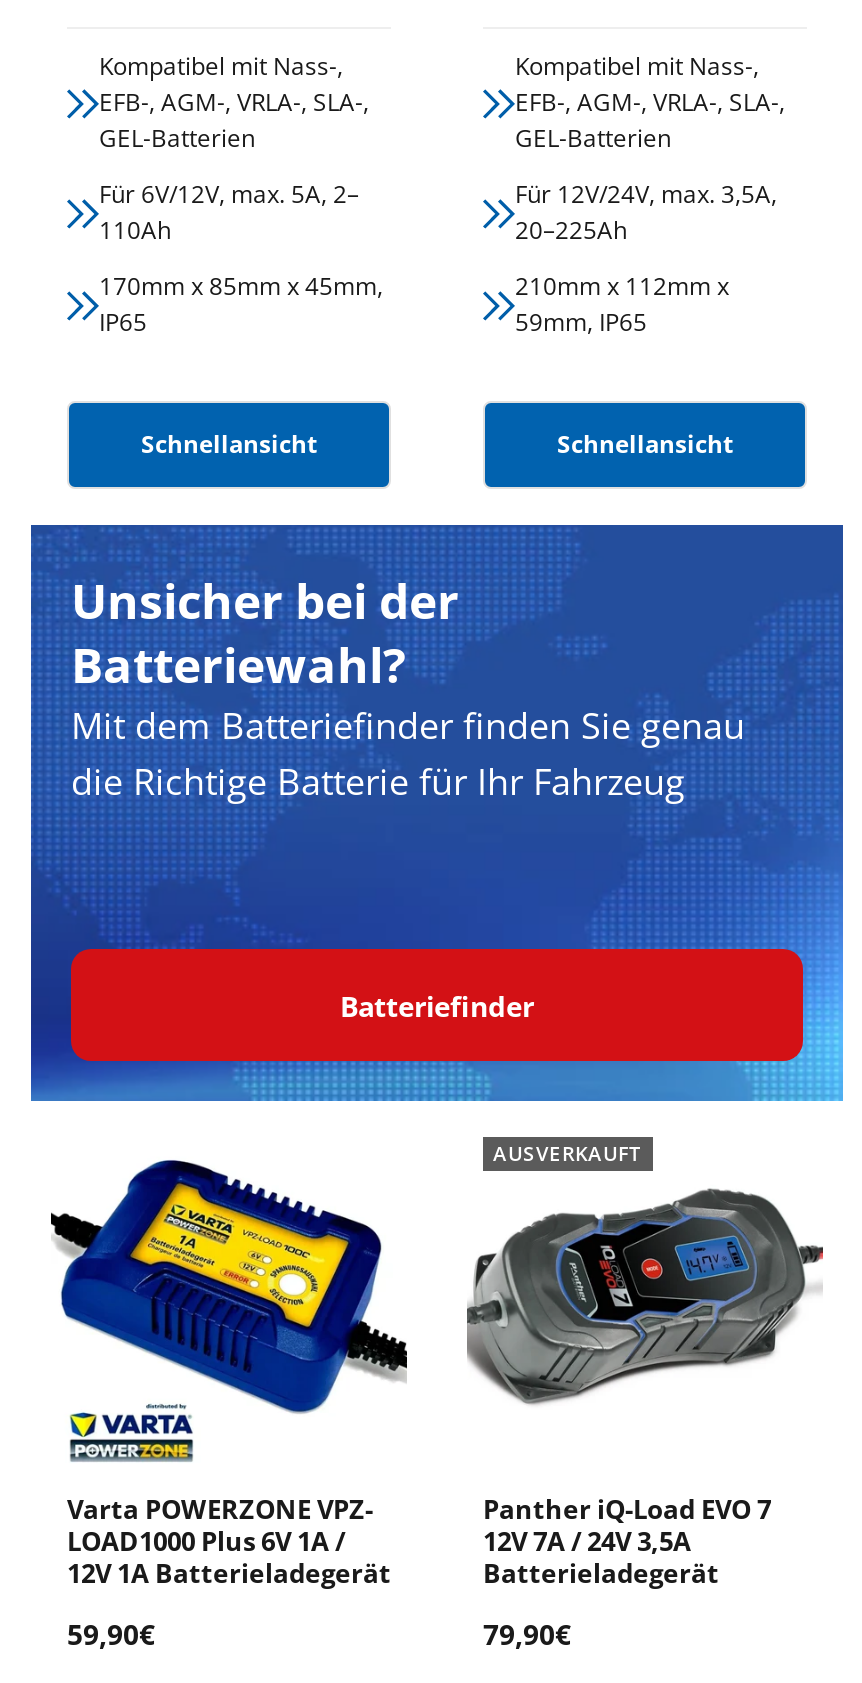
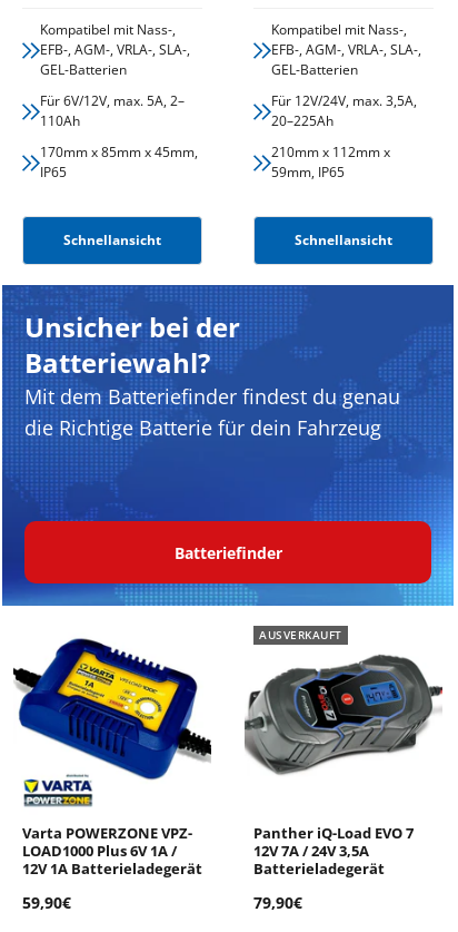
[71,702,745,750] Mit dem Batteriefinder finden Sie genau -> [24,383,400,410] Mit dem Batteriefinder findest du genau
[71,758,685,806] die Richtige Batterie für Ihr Fahrzeug -> [24,415,381,441] die Richtige Batterie für dein Fahrzeug

